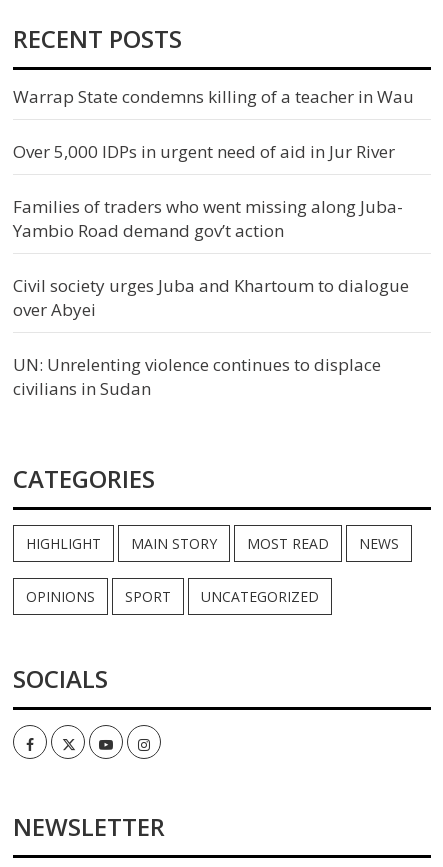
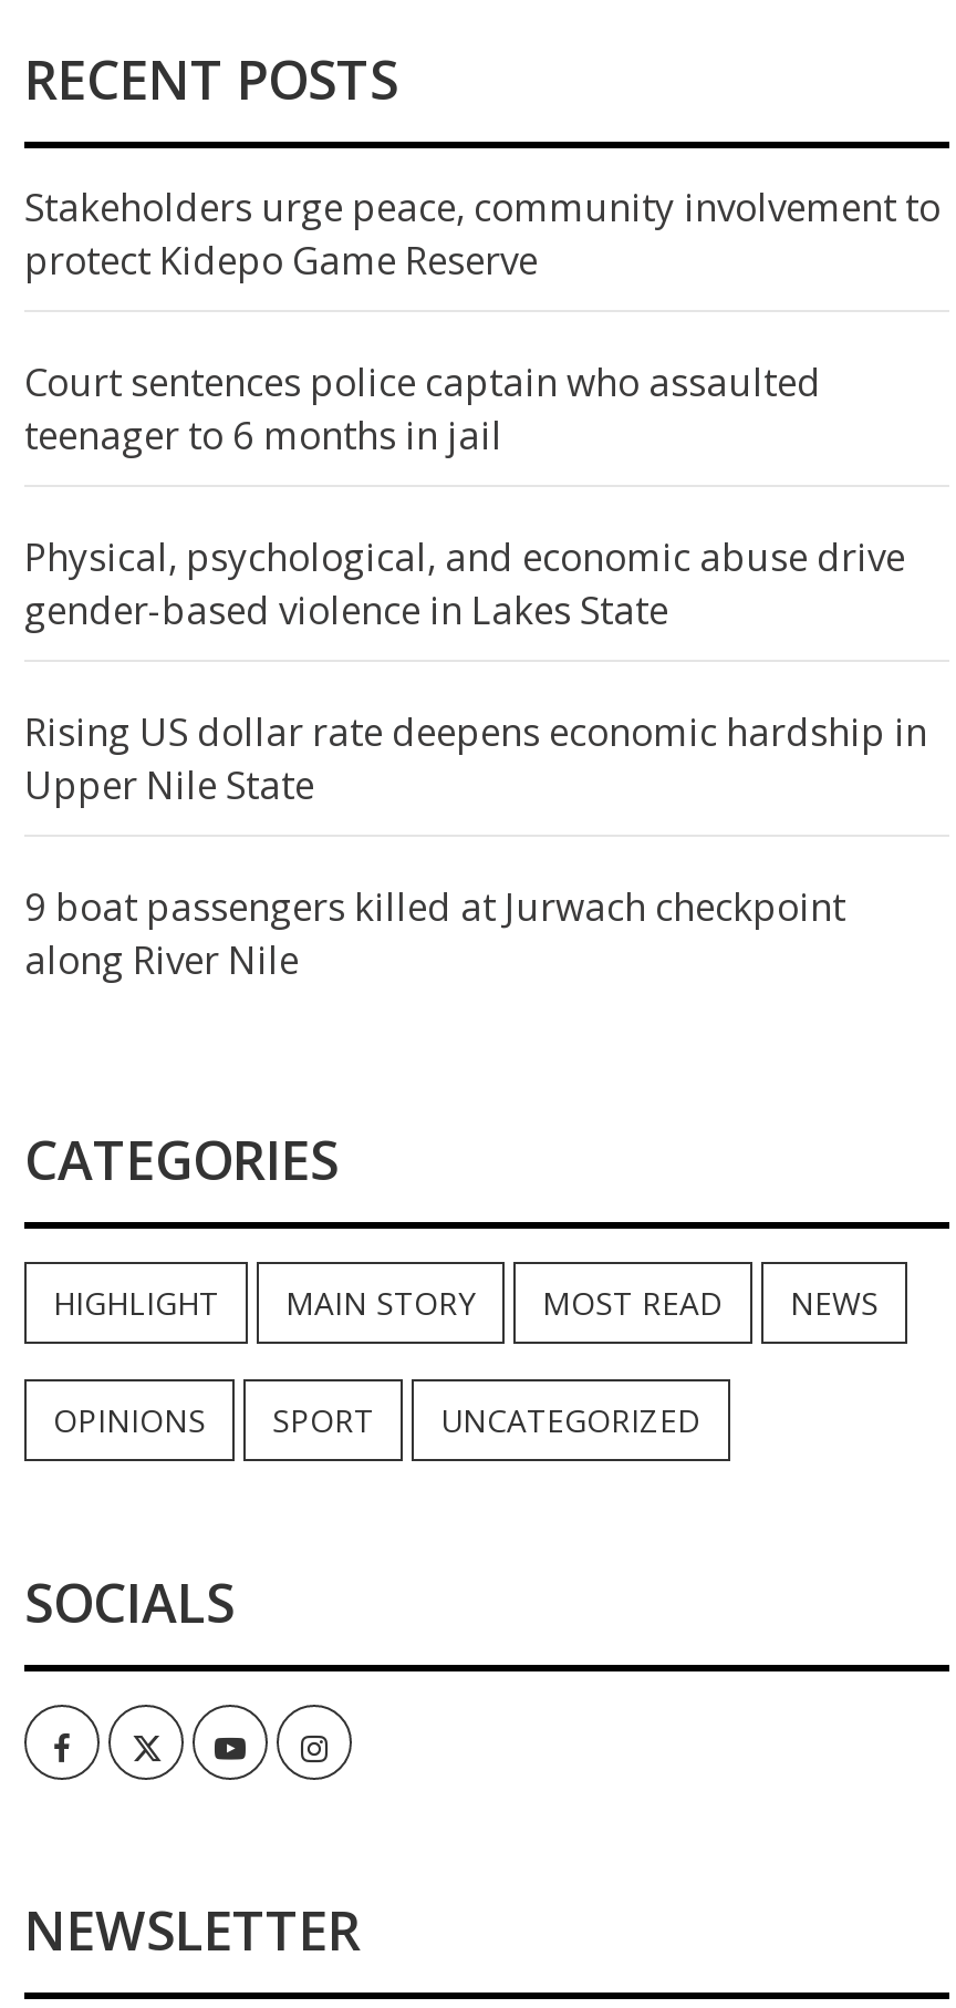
[13,85,414,108] Warrap State condemns killing of a teacher in Wau -> [24,182,941,286] Stakeholders urge peace, community involvement to | protect Kidepo Game Reserve
[13,140,395,163] Over 5,000 IDPs in urgent need of aid in Jur River -> [24,357,821,461] Court sentences police captain who assaulted | teenager to 6 months in jail
[13,195,403,242] Families of traders who went missing along Juba- | Yambio Road demand gov’t action -> [24,532,905,636] Physical, psychological, and economic abuse drive | gender-based violence in Lakes State
[13,274,409,321] Civil society urges Juba and Khartoum to dialogue | over Abyei -> [24,707,927,811] Rising US dollar rate deepens economic hardship in | Upper Nile State
[13,353,381,400] UN: Unrelenting violence continues to displace | civilians in Sudan -> [24,882,845,986] 9 boat passengers killed at Jurwach checkpoint | along River Nile

